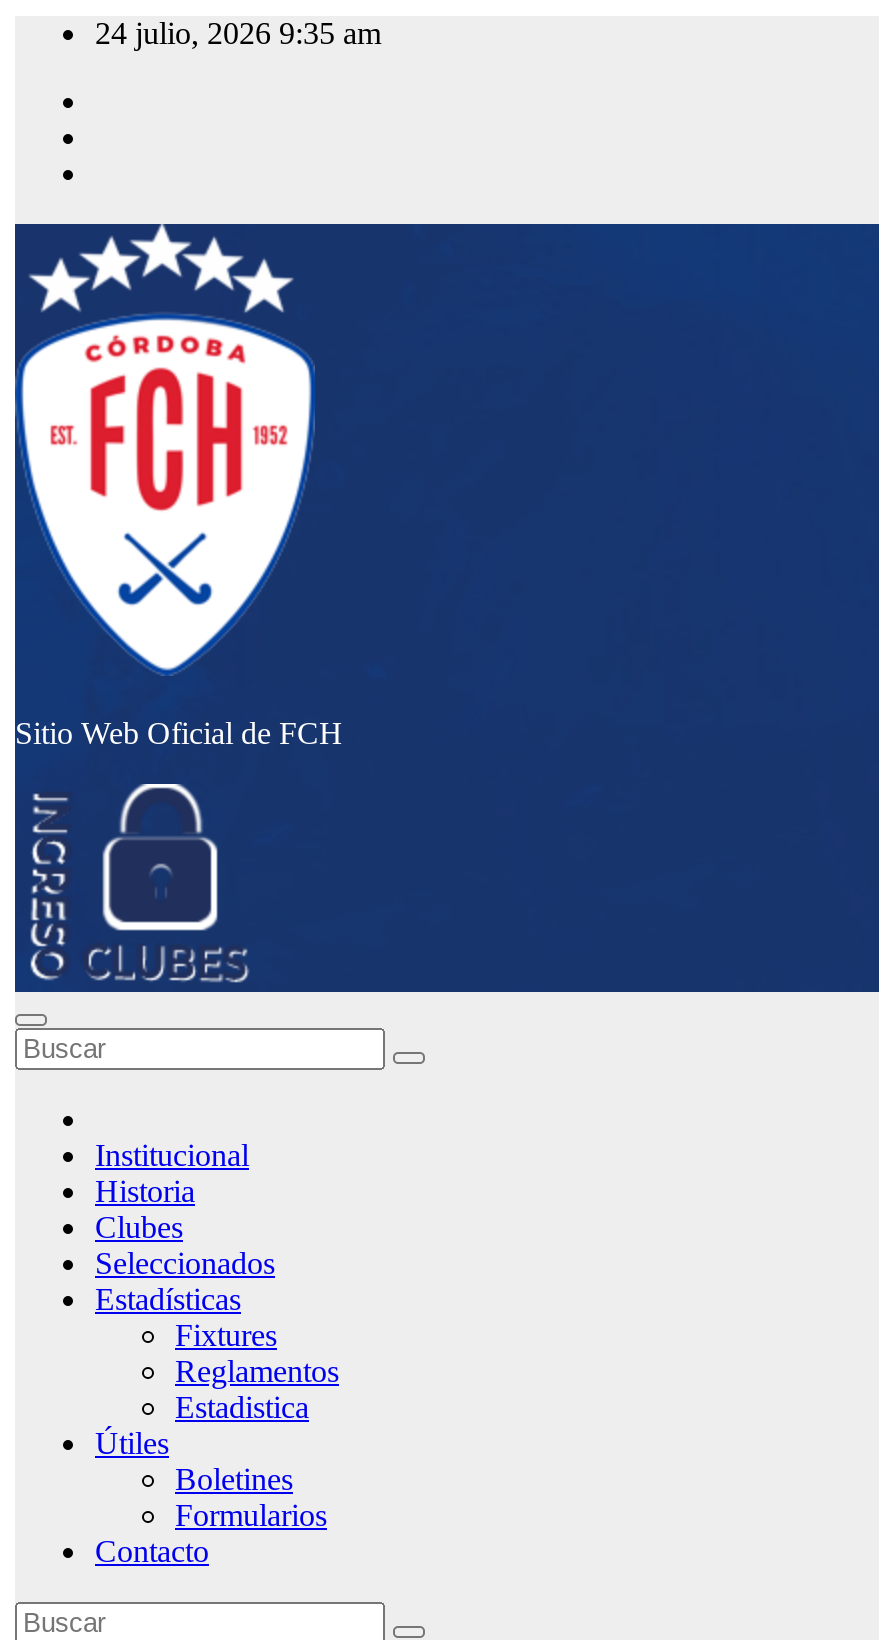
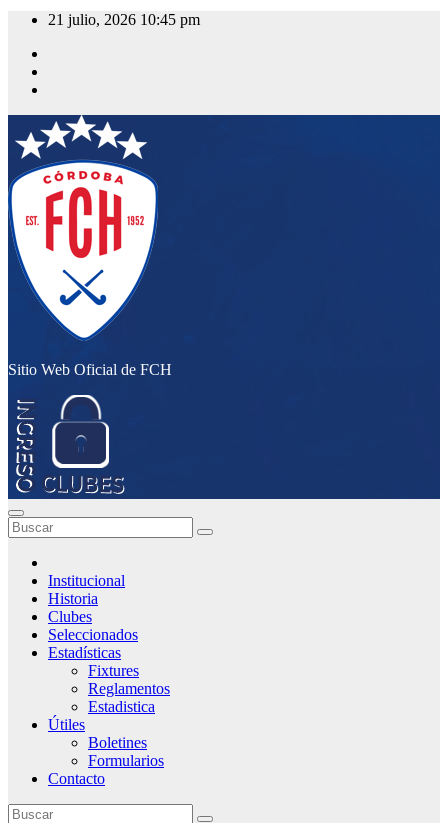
[95,16,381,50] 24 julio, 2026 9:35 am -> [48,11,200,28] 21 julio, 2026 10:45 pm

